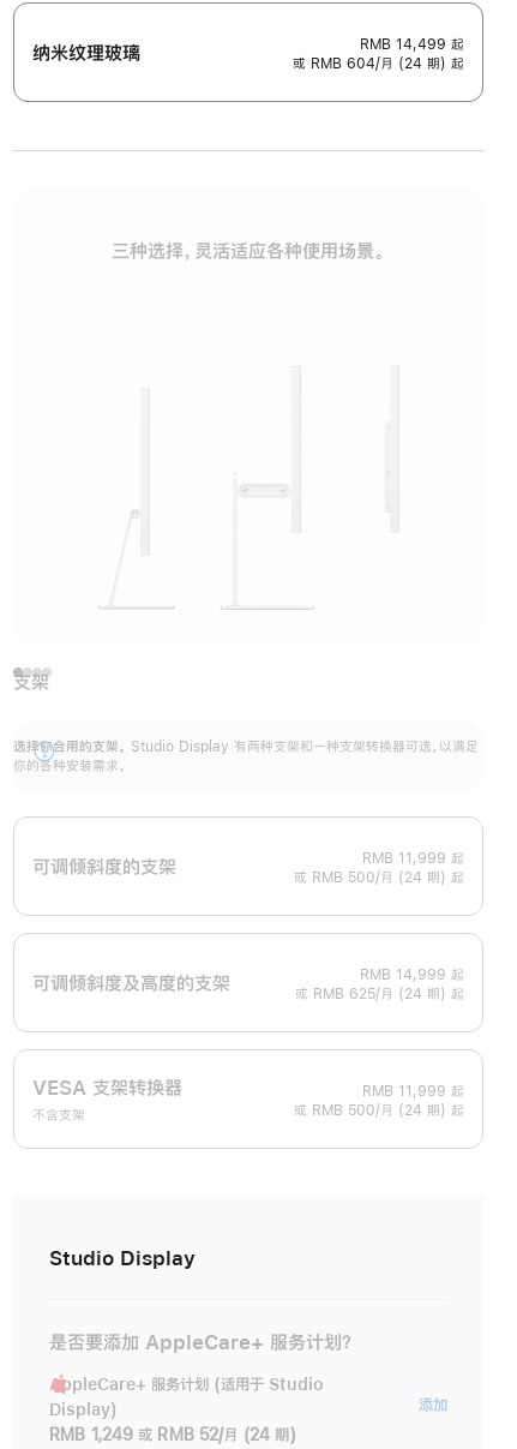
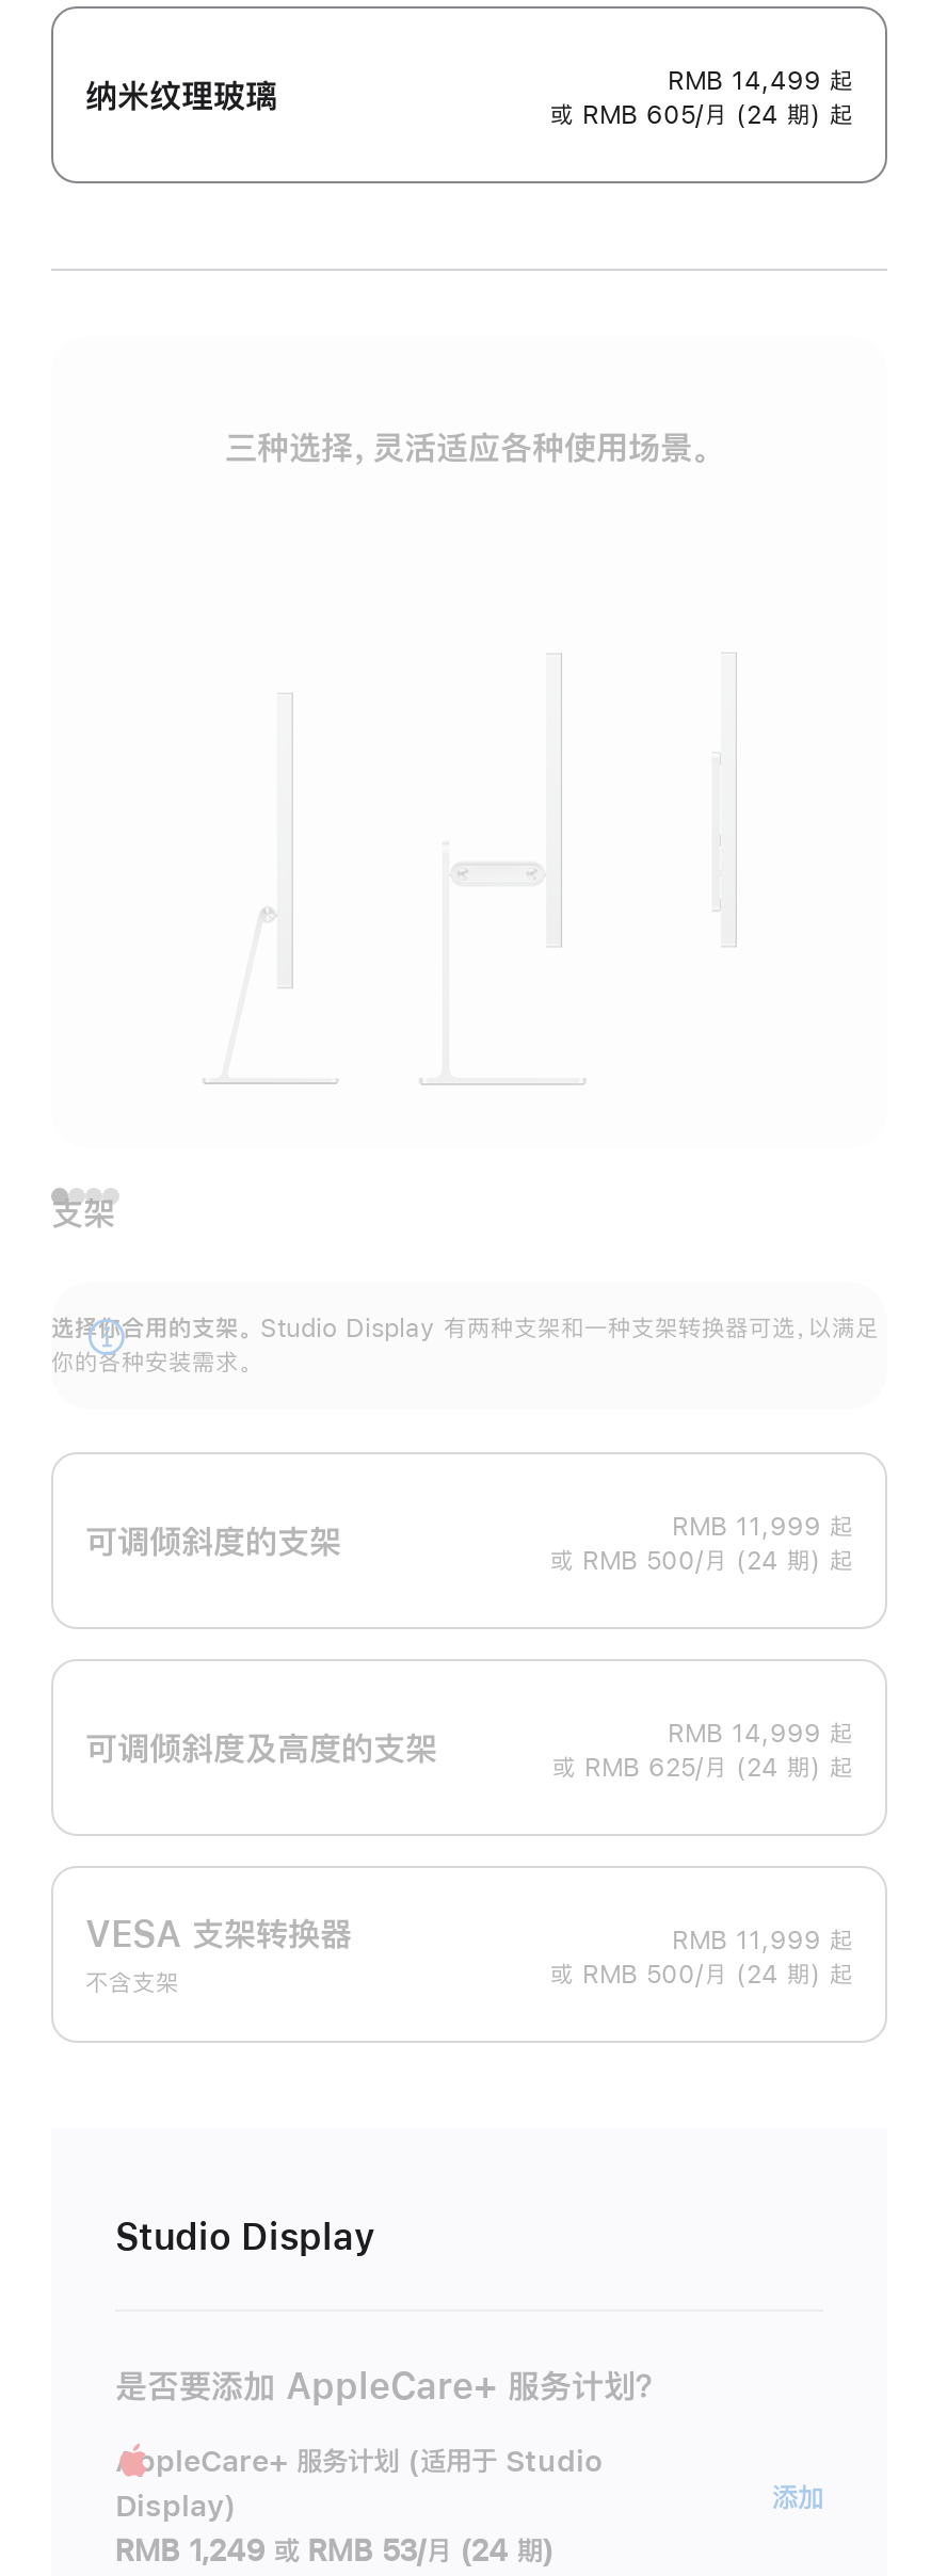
[293,57,464,71] 或 RMB 604/月 (24 期) 起 -> [550,103,853,128] 或 RMB 605/月 (24 期) 起
[49,1427,296,1443] RMB 1,249 或 RMB 52/月 (24 期) -> [115,2536,554,2566] RMB 1,249 或 RMB 53/月 (24 期)

